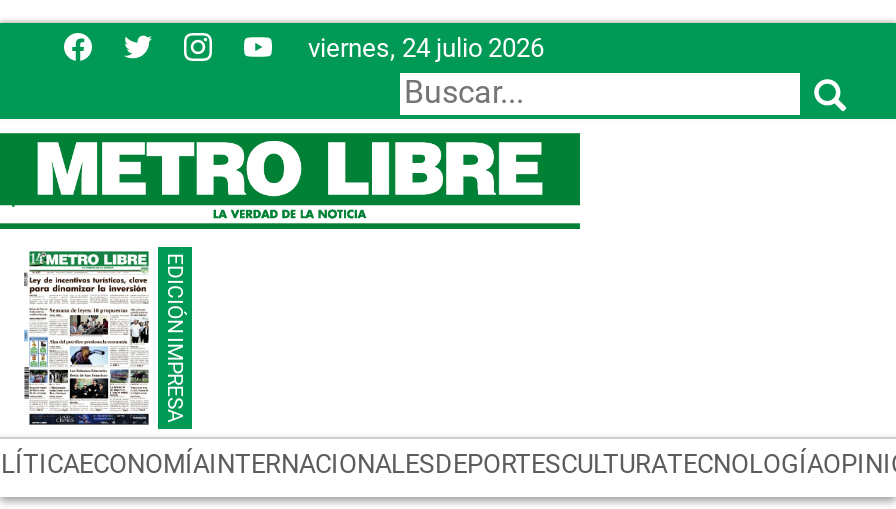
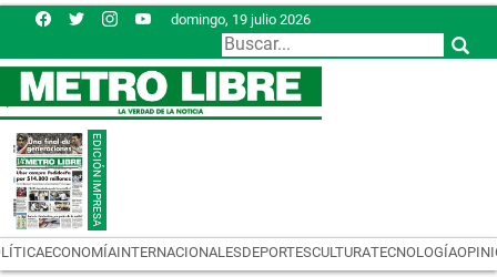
[308,33,544,63] viernes, 24 julio 2026 -> [171,11,311,28] domingo, 19 julio 2026
[26,251,150,427] [image] -> [16,132,83,228] [image]

